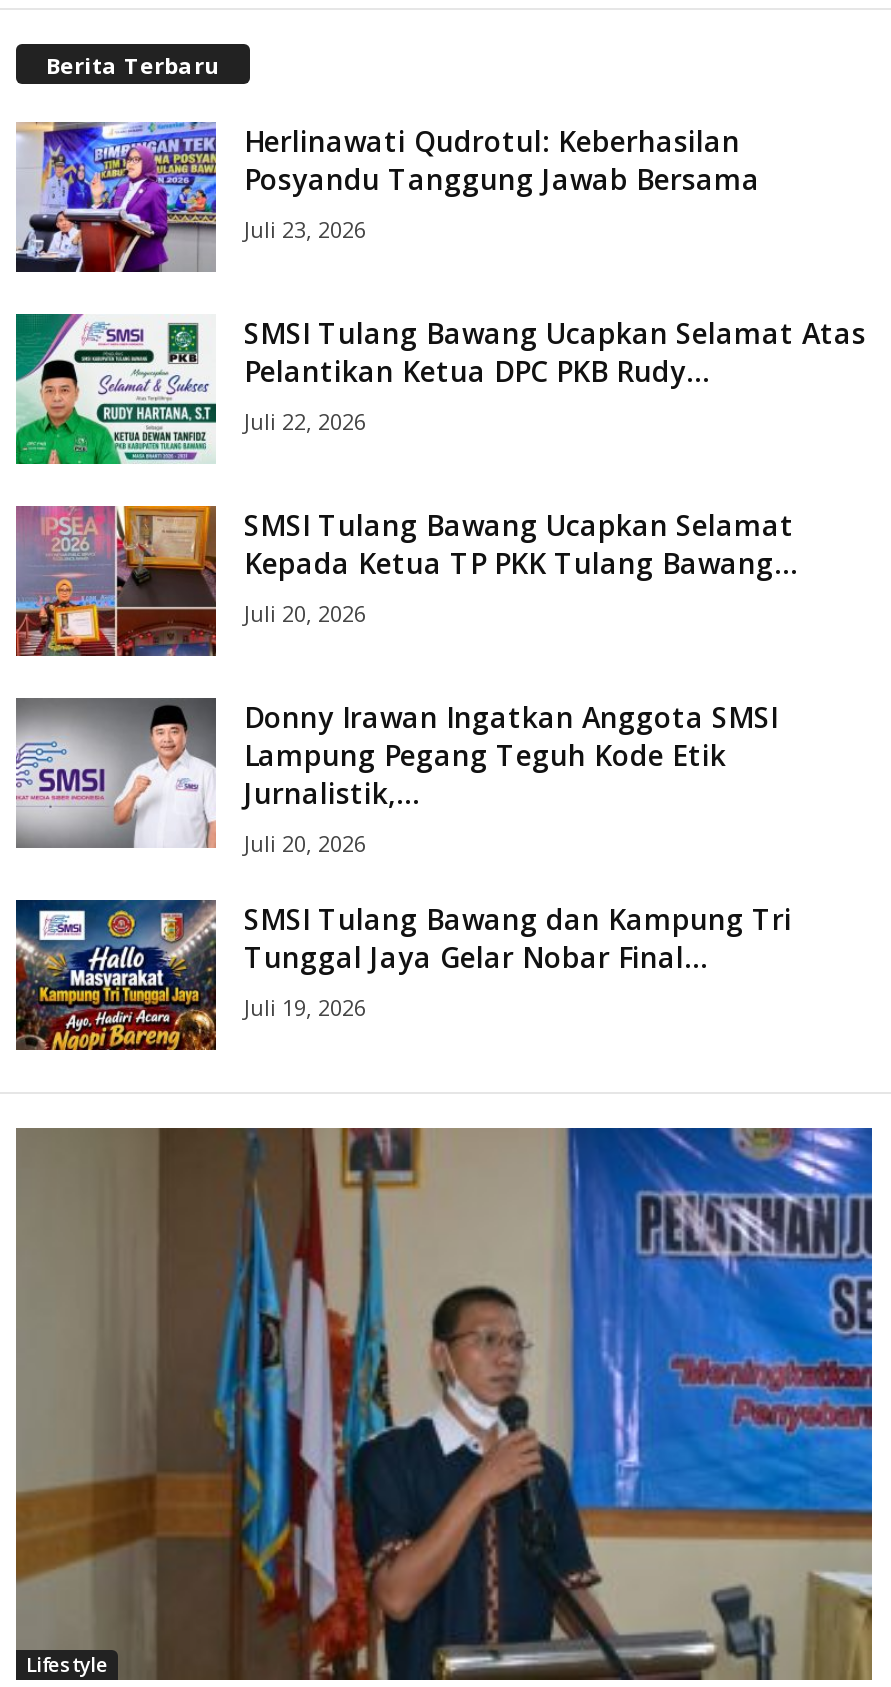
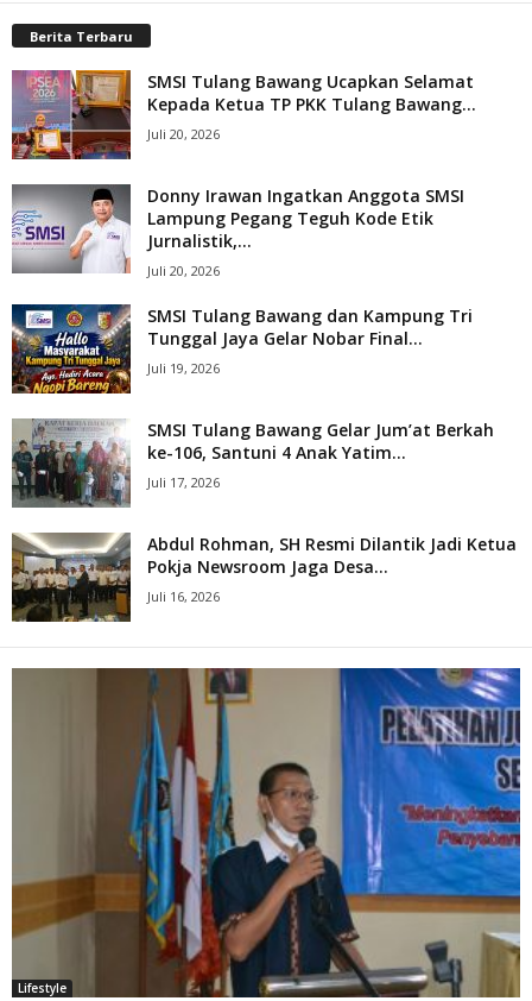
[14,119,866,437] [image] | Herlinawati Qudrotul: Keberhasilan | Posyandu Tanggung Jawab Bersama | Juli 23, 2026 | SMSI Tulang Bawang Ucapkan Selamat Atas | Pelantikan Ketua DPC PKB Rudy... | Juli 22, 2026 -> none
[14,313,216,465] [image] -> none
moved [12,503,798,1023] -> [9,68,476,377]: [image] | SMSI Tulang Bawang Ucapkan Selamat | Kepada Ketua TP PKK Tulang Bawang... | ... | Tunggal Jaya Gelar Nobar Final... | Juli 19, 2026
none -> [12,417,517,605] [image] | SMSI Tulang Bawang Gelar Jum’at Berkah | ke-106, Santuni 4 Anak Yatim... | Juli 17, 2026 | Abdul Rohman, SH Resmi Dilantik Jadi Ketua | Pokja Newsroom Jaga Desa... | Juli 16, 2026
none -> [12,533,131,623] [image]

